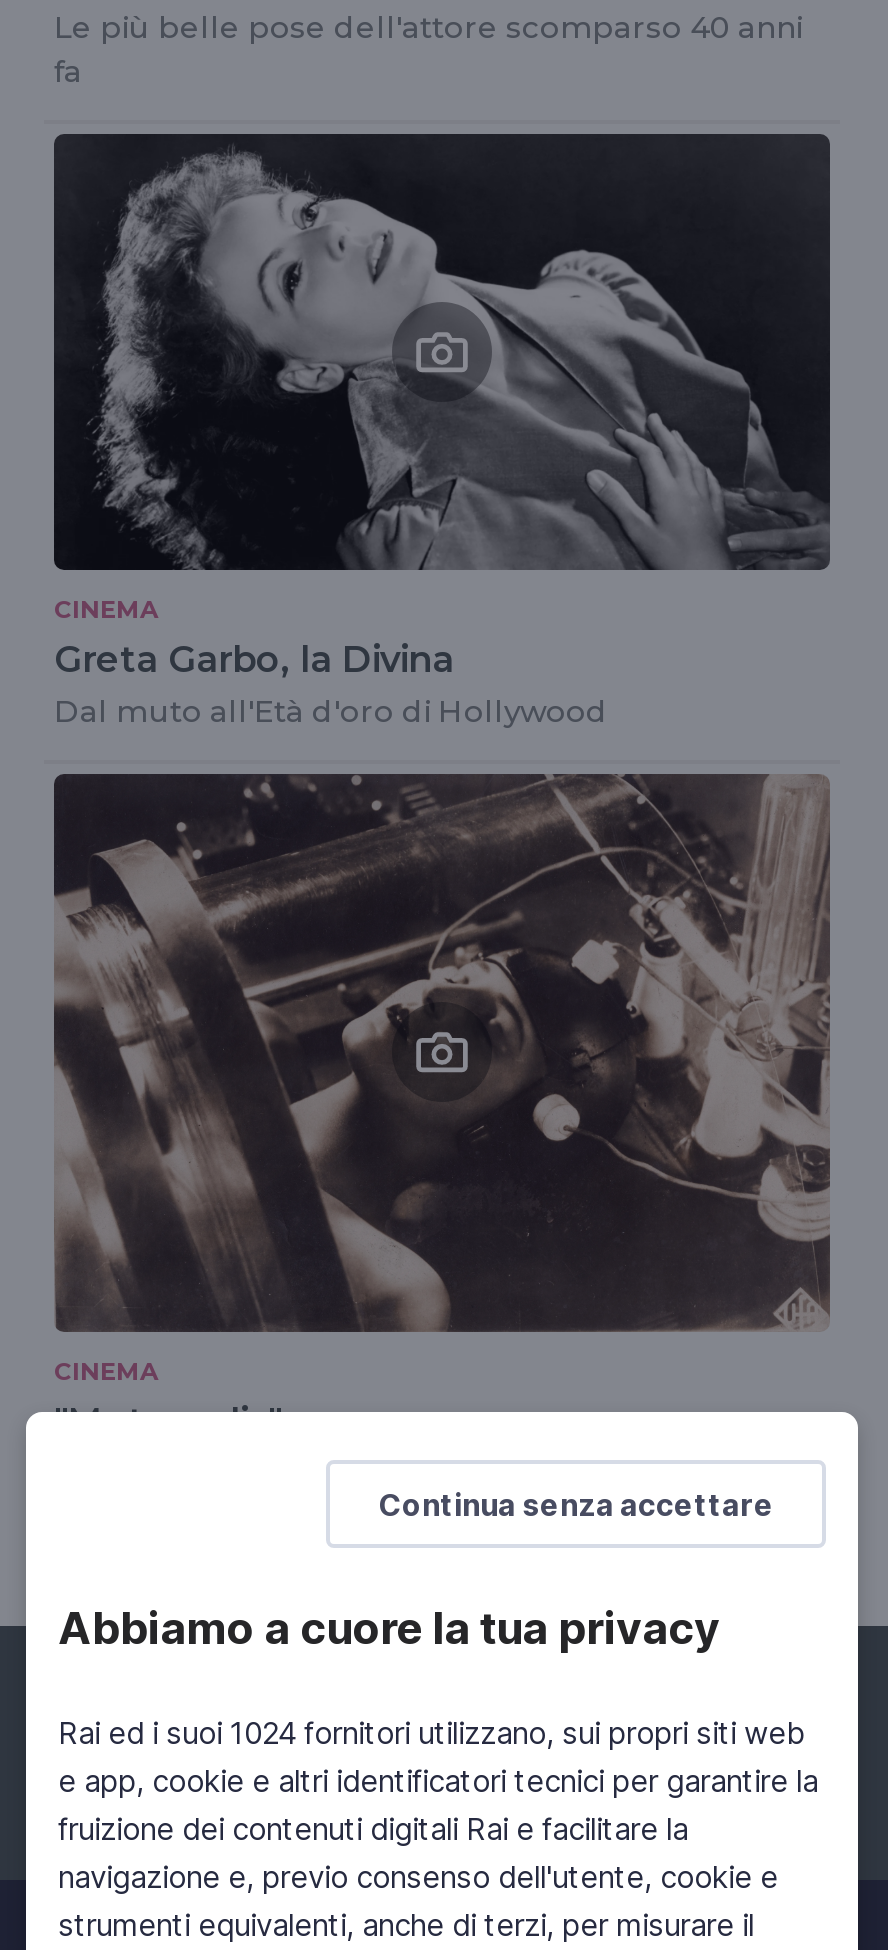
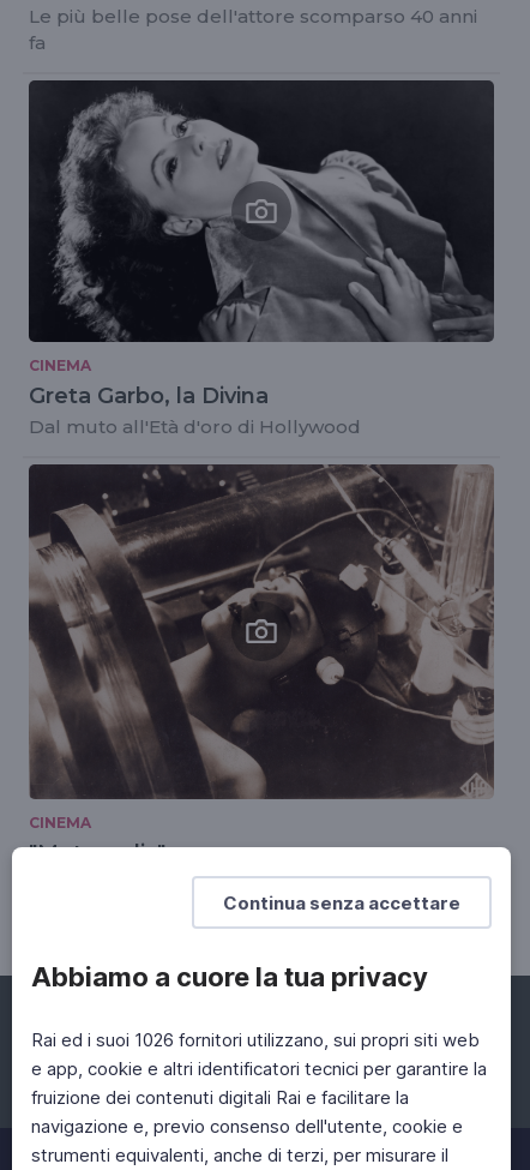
[58,1714,806,1752] Rai ed i suoi 1024 fornitori utilizzano, sui propri siti web -> [31,1028,480,1051] Rai ed i suoi 1026 fornitori utilizzano, sui propri siti web

